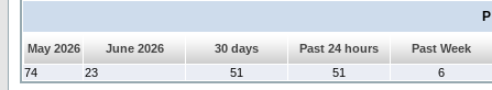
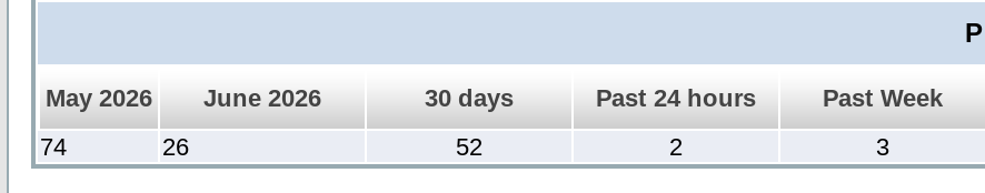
[85,66,98,79] 23 -> [162,133,189,160] 26
[230,66,243,79] 51 -> [456,133,482,160] 52
[332,66,346,79] 51 -> [669,133,683,160] 2
[438,66,445,79] 6 -> [876,133,889,160] 3

